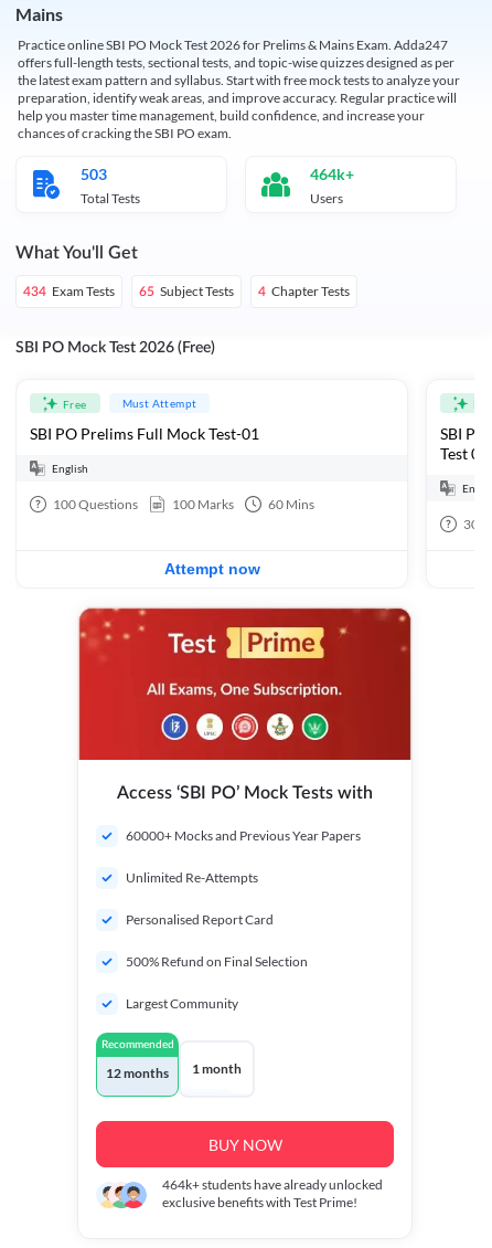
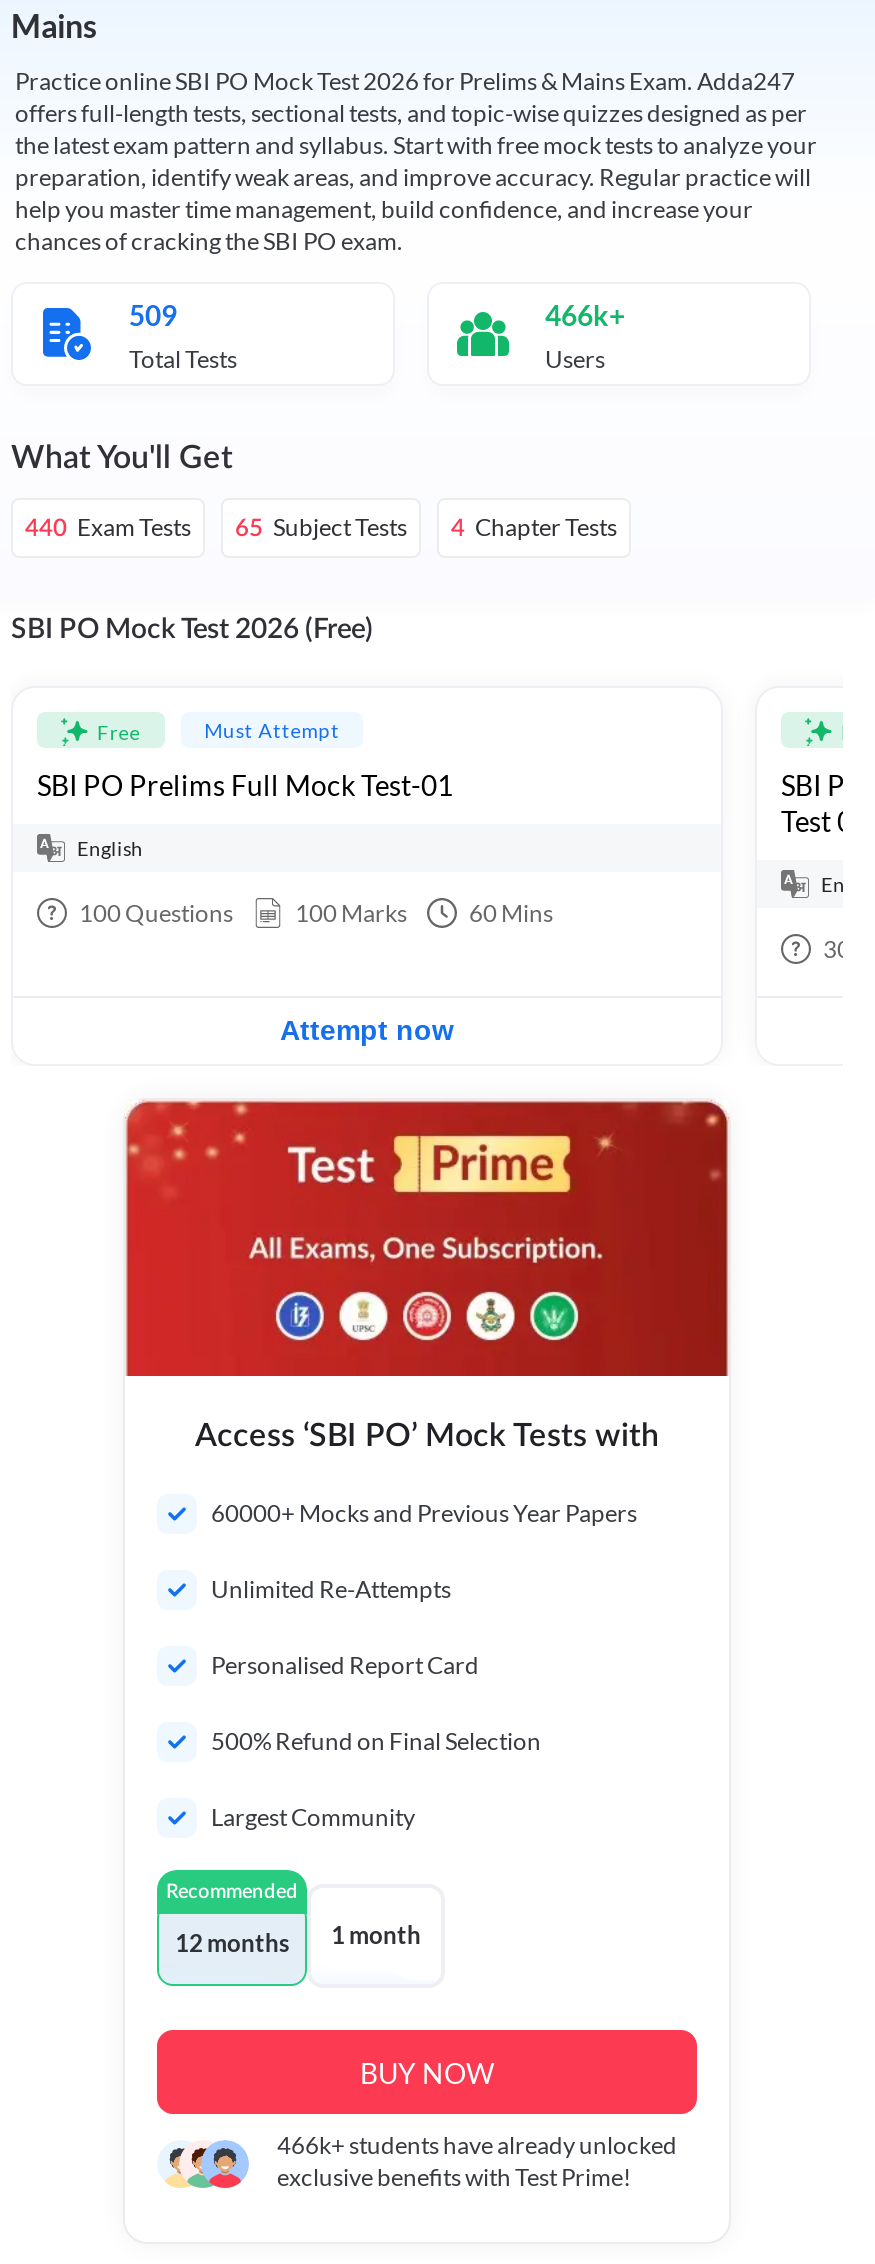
[81,165,107,183] 503 -> [129,298,177,332] 509
[310,165,354,183] 464k+ -> [545,298,625,332] 466k+
[23,283,350,299] 434 Exam Tests 65 Subject Tests 4 Chapter Tests -> [25,512,617,542] 440 Exam Tests 65 Subject Tests 4 Chapter Tests
[162,1176,383,1193] 464k+ students have already unlocked -> [277,2130,677,2160] 466k+ students have already unlocked

